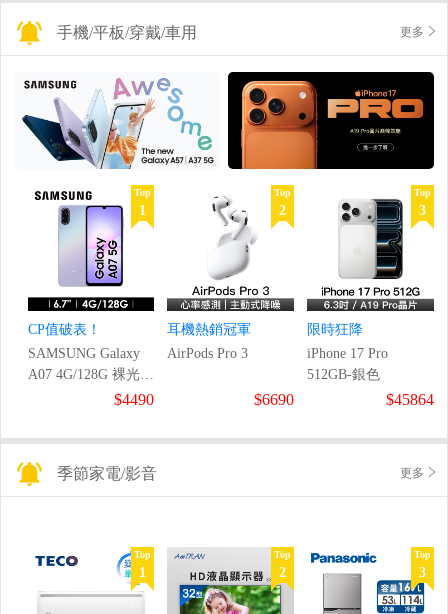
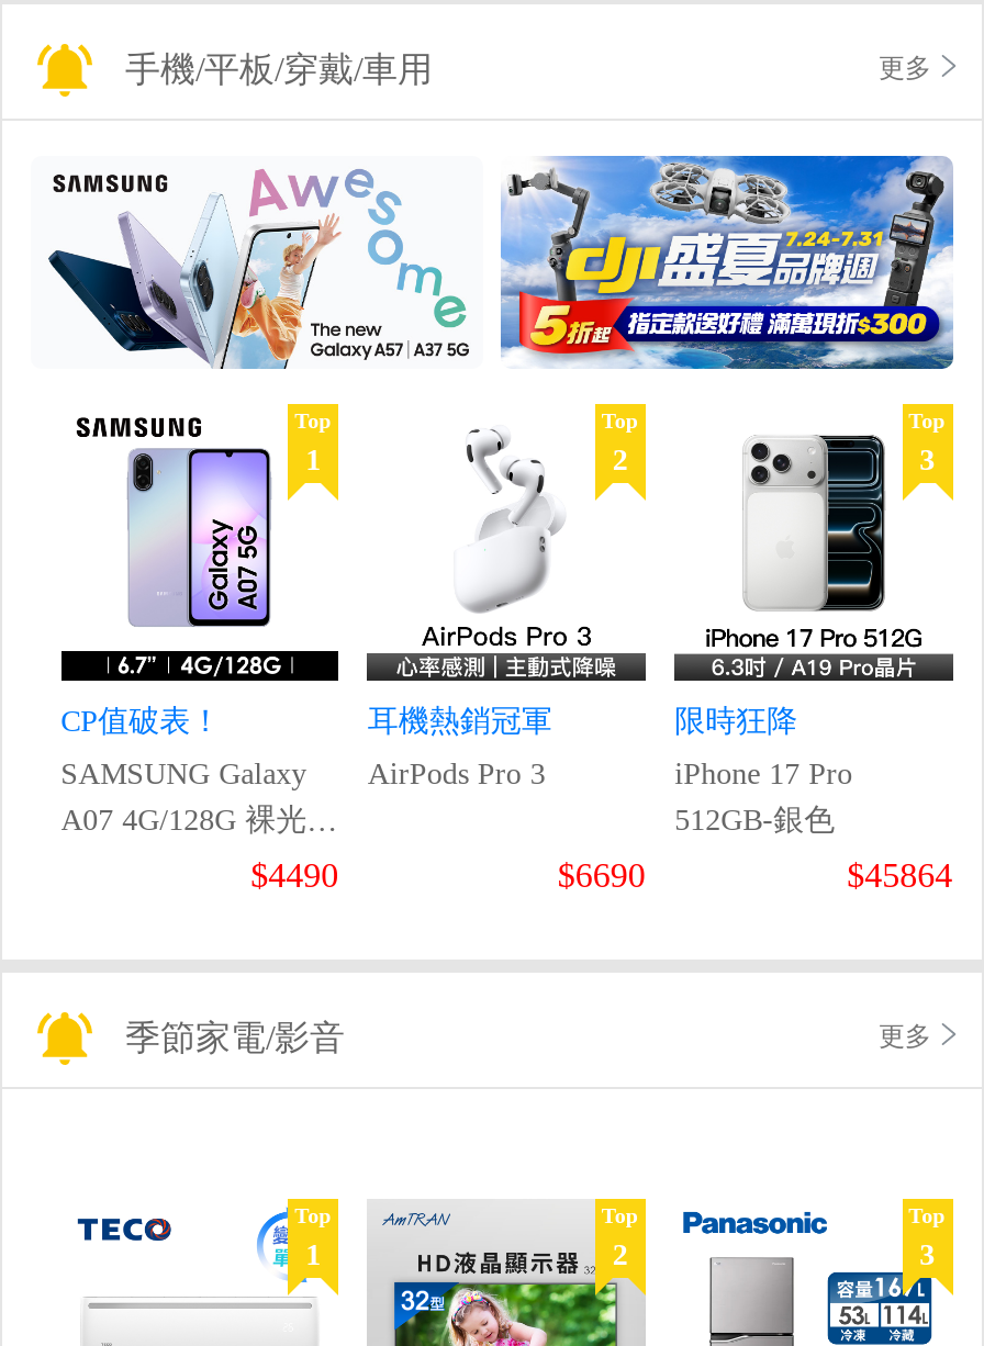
[227,71,435,170] [image] -> [499,154,955,371] [image]

